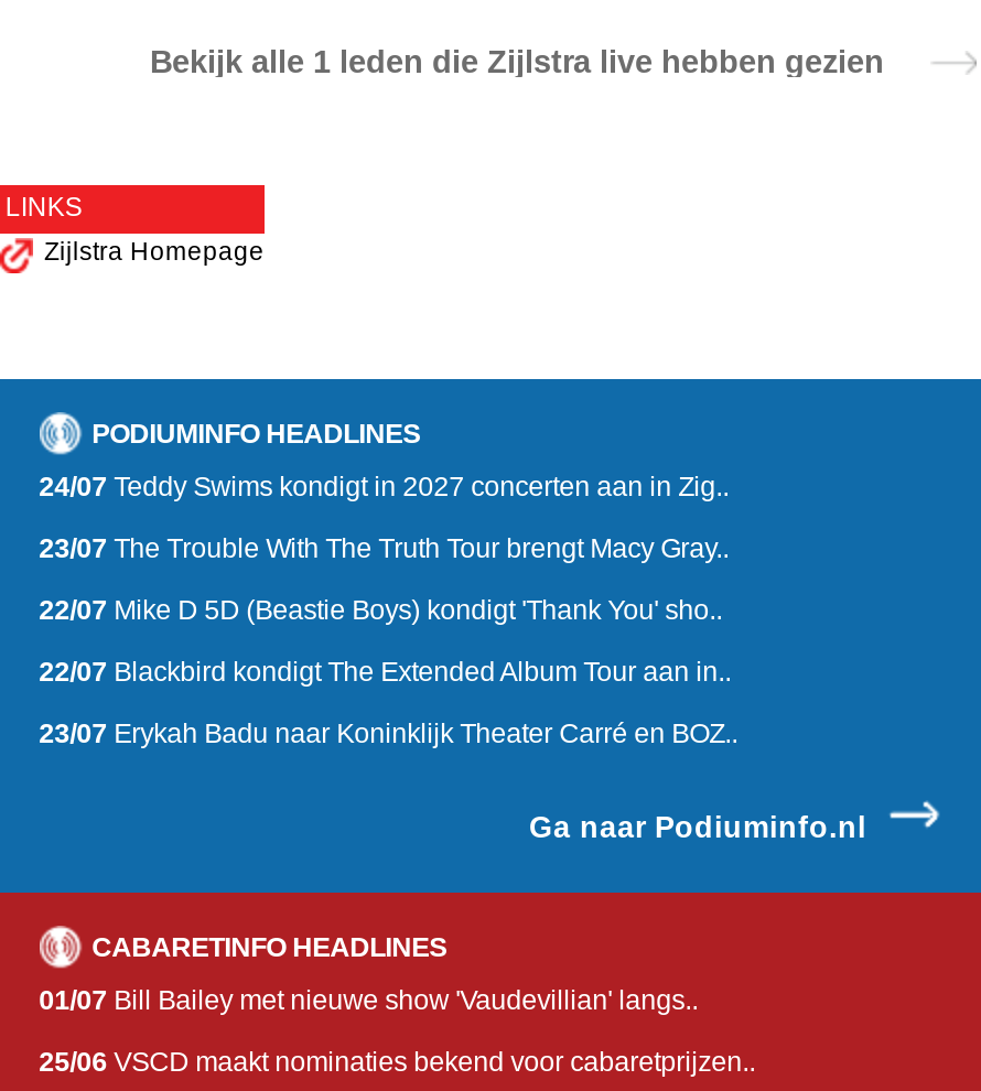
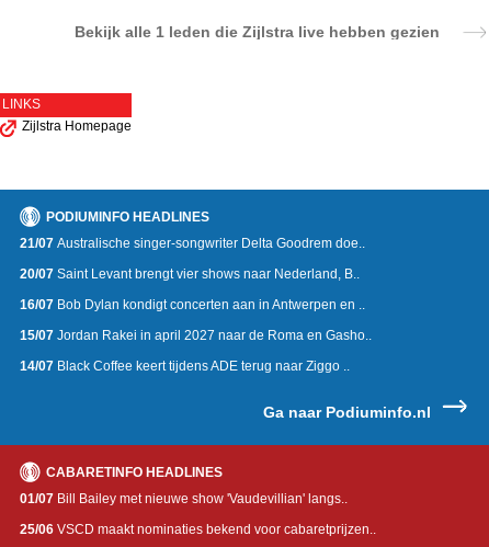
[39,472,729,503] 24/07 Teddy Swims kondigt in 2027 concerten aan in Zig.. -> [19,236,365,251] 21/07 Australische singer-songwriter Delta Goodrem doe..
[39,534,729,565] 23/07 The Trouble With The Truth Tour brengt Macy Gray.. -> [19,267,359,282] 20/07 Saint Levant brengt vier shows naar Nederland, B..
[39,596,722,626] 22/07 Mike D 5D (Beastie Boys) kondigt 'Thank You' sho.. -> [19,297,365,313] 16/07 Bob Dylan kondigt concerten aan in Antwerpen en ..
[39,657,731,688] 22/07 Blackbird kondigt The Extended Album Tour aan in.. -> [19,328,371,343] 15/07 Jordan Rakei in april 2027 naar de Roma en Gasho..
[39,719,738,750] 23/07 Erykah Badu naar Koninklijk Theater Carré en BOZ.. -> [19,359,349,374] 14/07 Black Coffee keert tijdens ADE terug naar Ziggo ..

